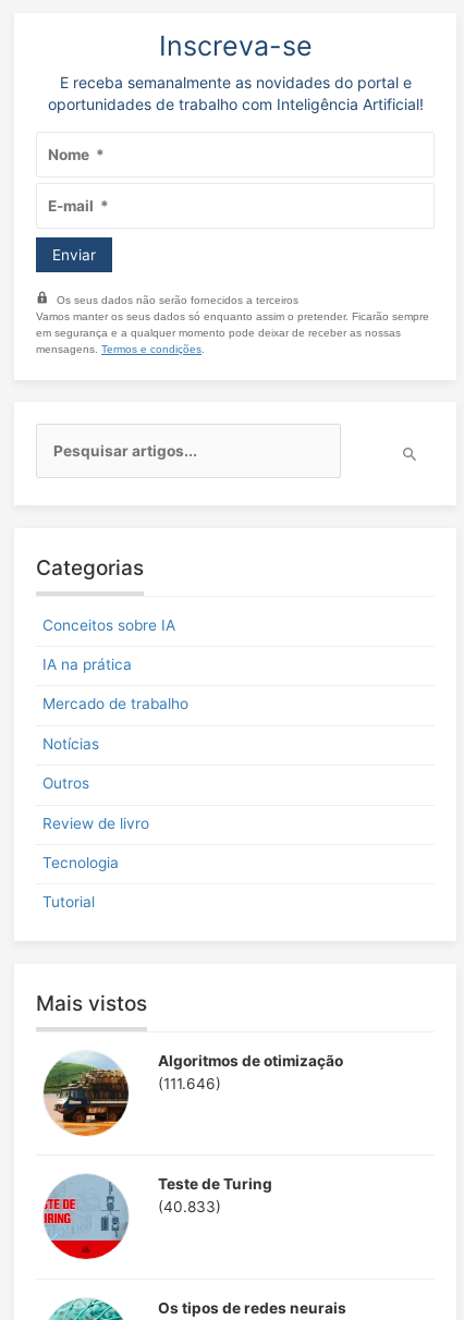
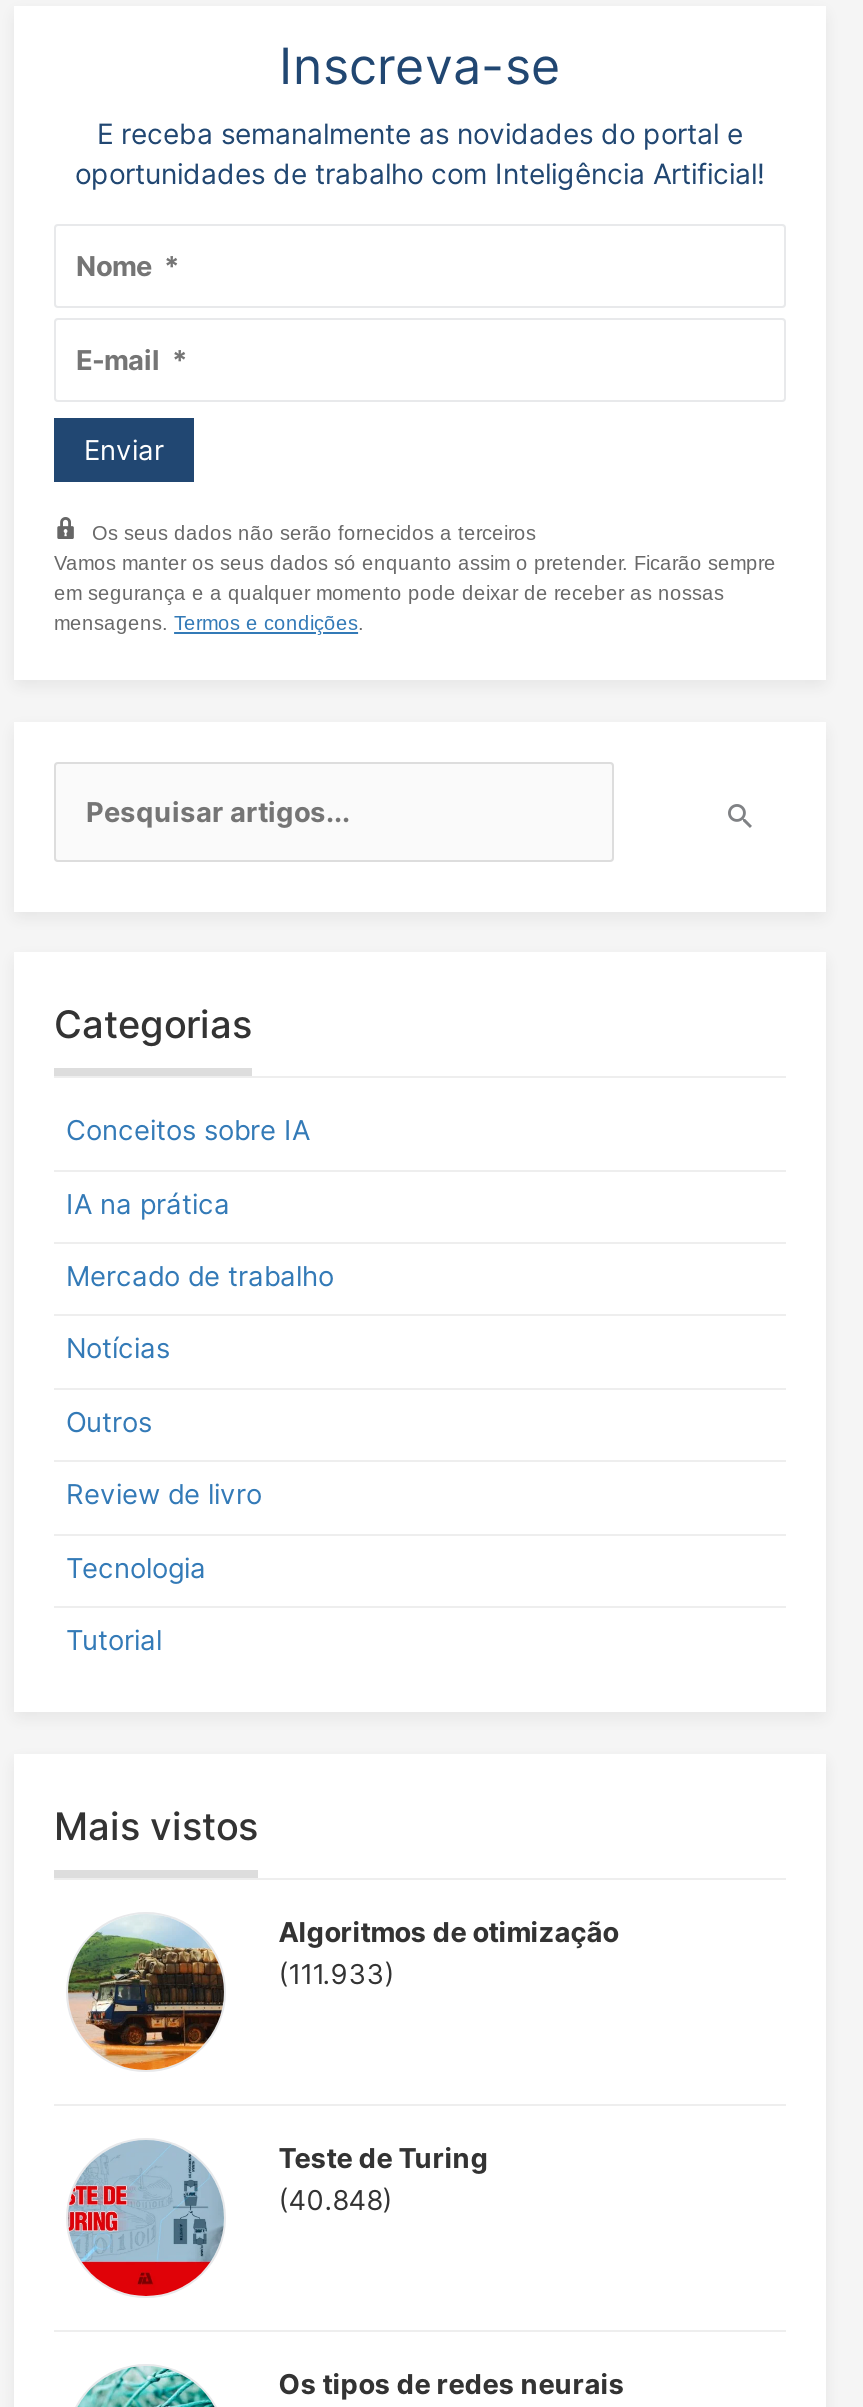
[158,1075,221,1092] (111.646) -> [278,1957,394,1989] (111.933)
[158,1198,221,1216] (40.833) -> [278,2184,392,2216] (40.848)

